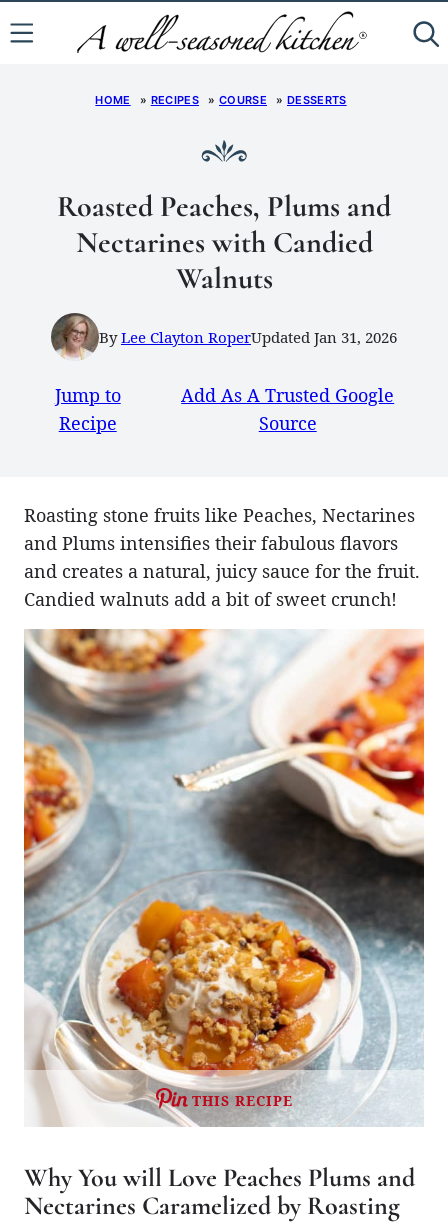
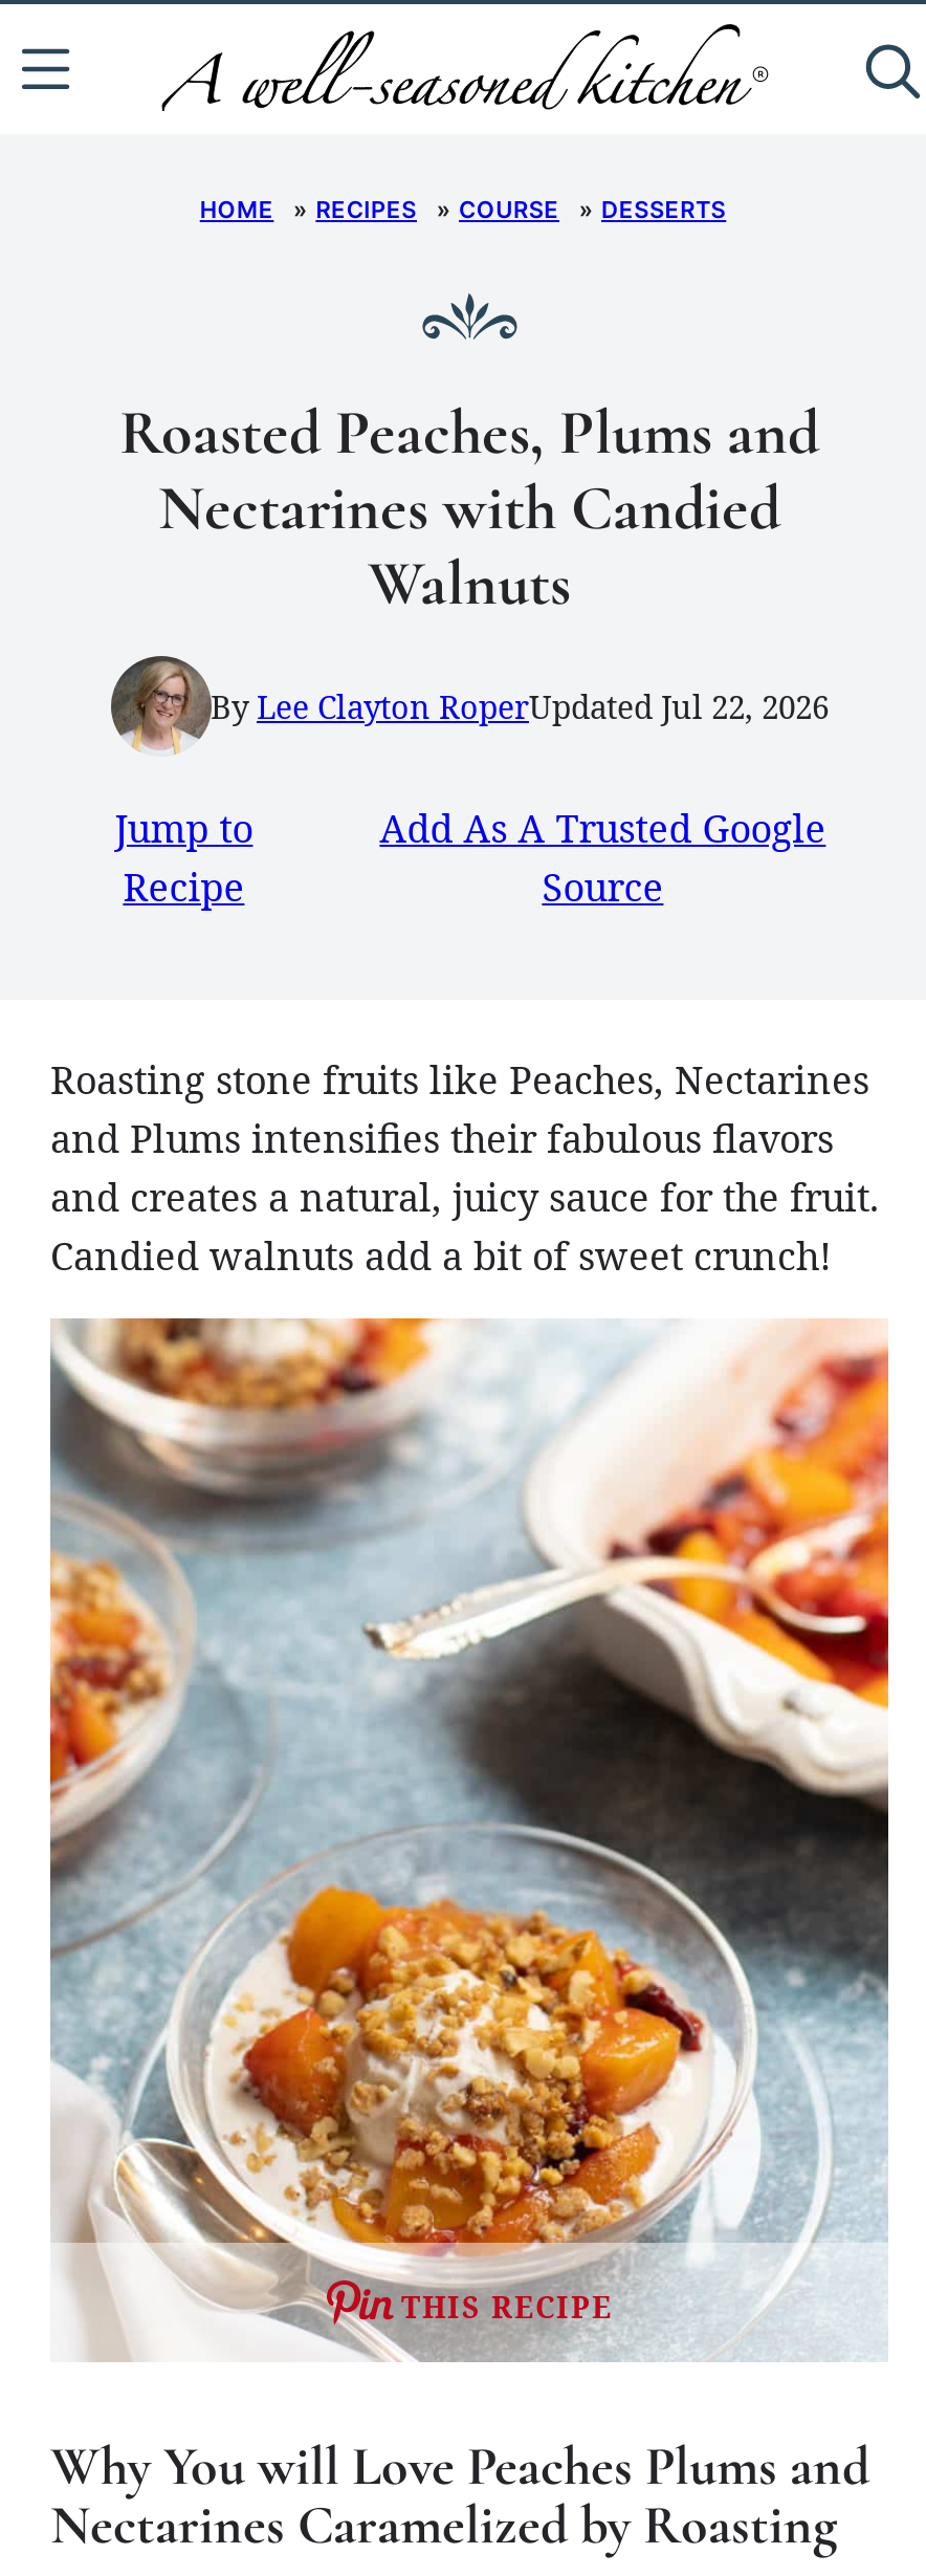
[99,326,397,346] By Lee Clayton RoperUpdated Jan 31, 2026 -> [211,684,829,726] By Lee Clayton RoperUpdated Jul 22, 2026

